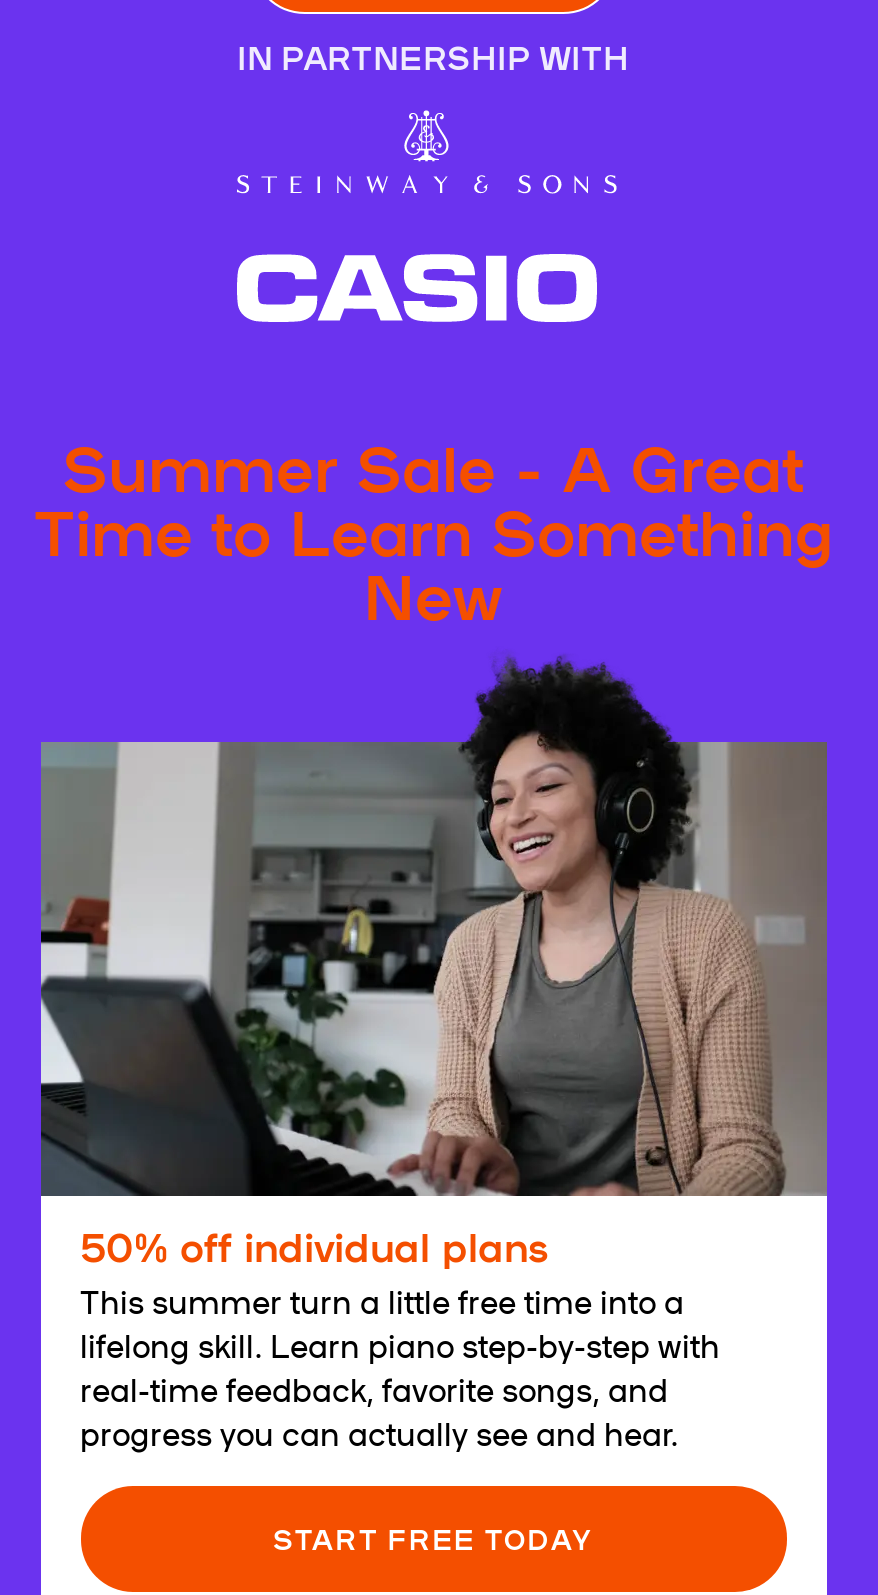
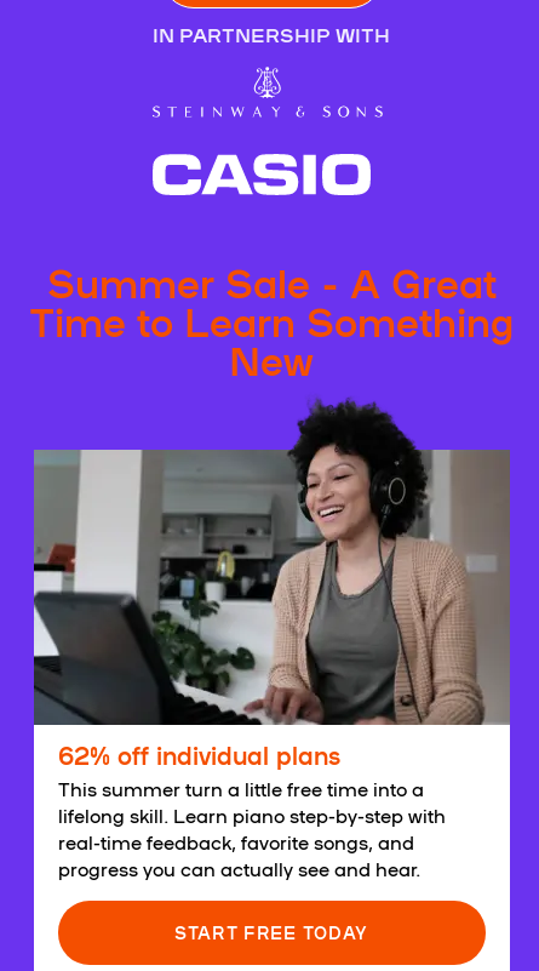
[80,1215,548,1271] 50% off individual plans -> [58,736,340,770] 62% off individual plans

